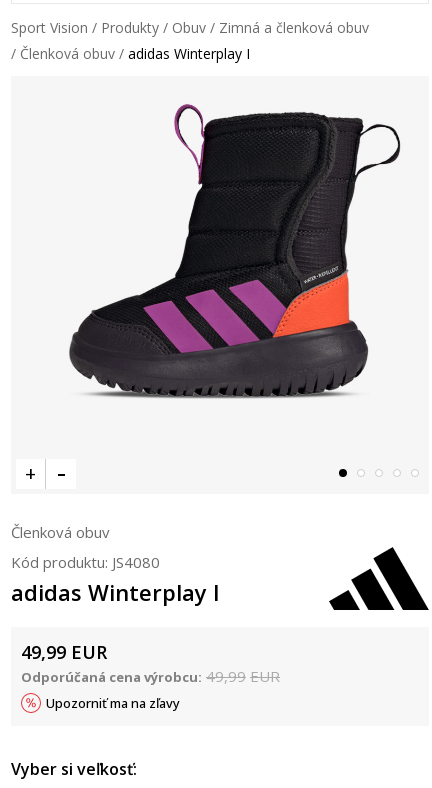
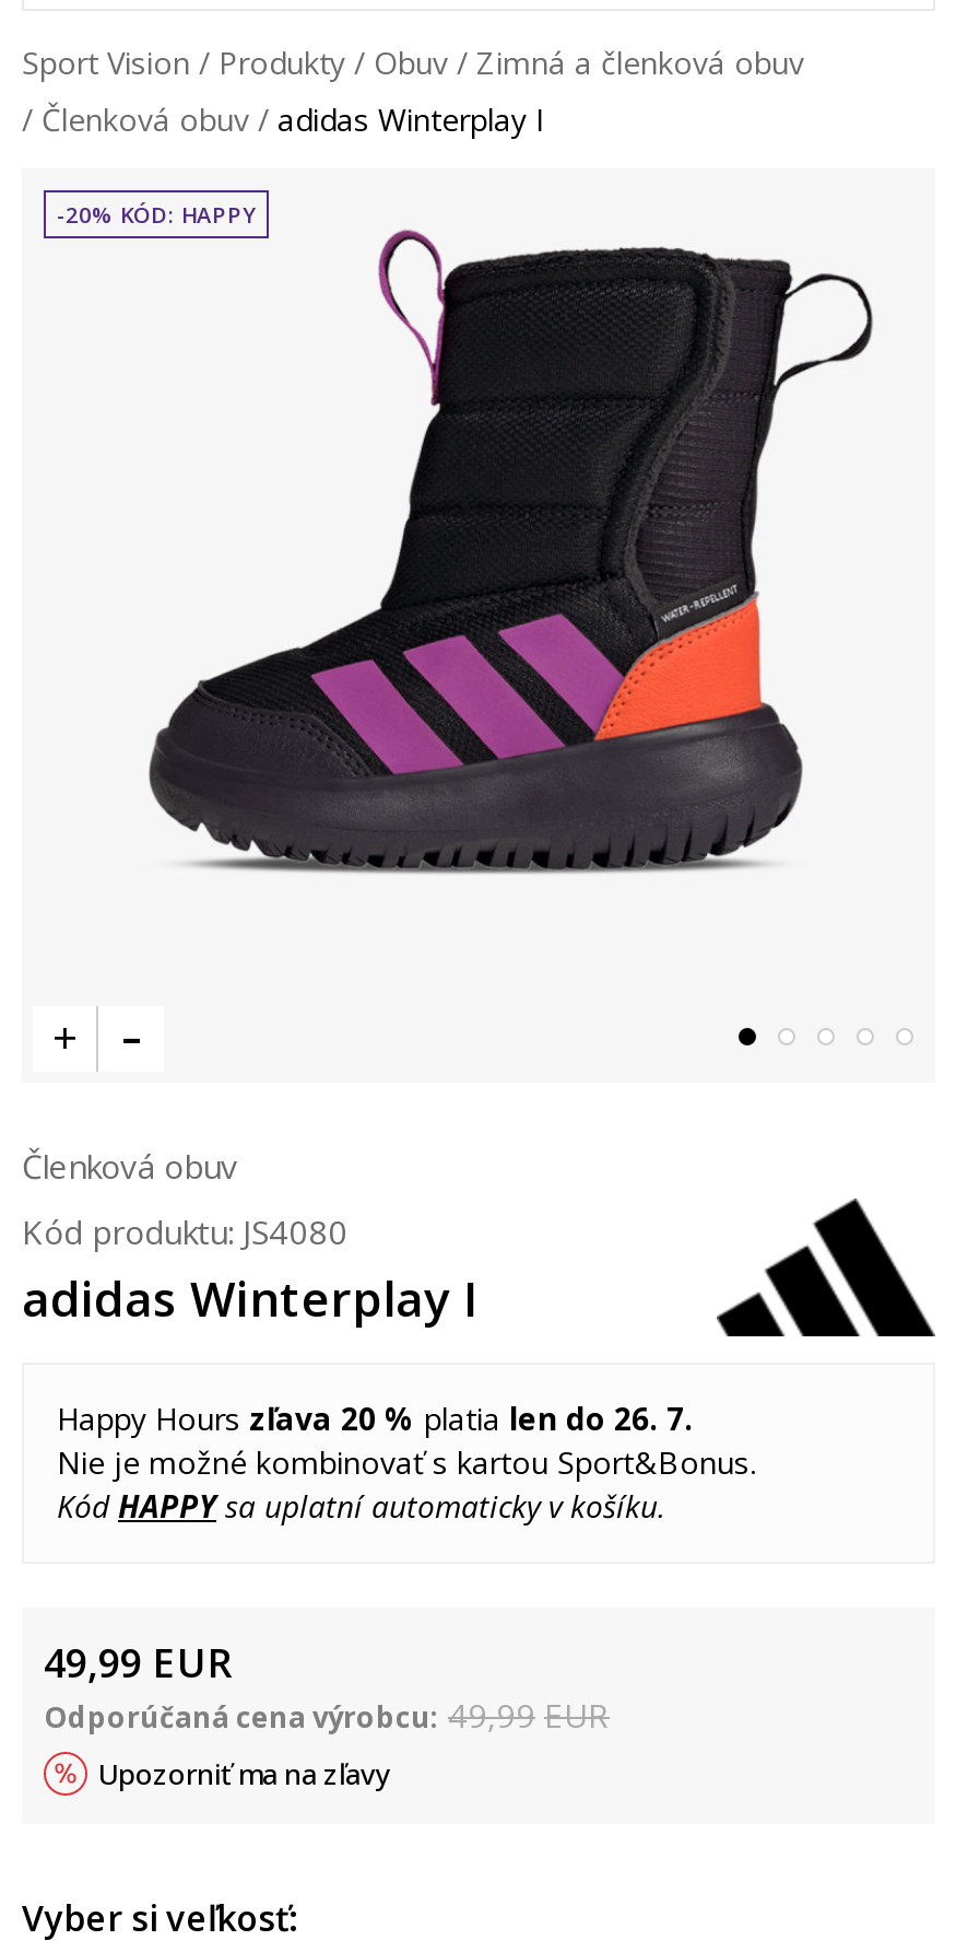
none -> [57,199,256,230] -20% KÓD: HAPPY
none -> [57,1398,756,1527] Happy Hours zľava 20 % platia len do 26. 7. | Nie je možné kombinovať s kartou Sport&Bonus. | Kód HAPPYsa uplatní automaticky v košíku.

